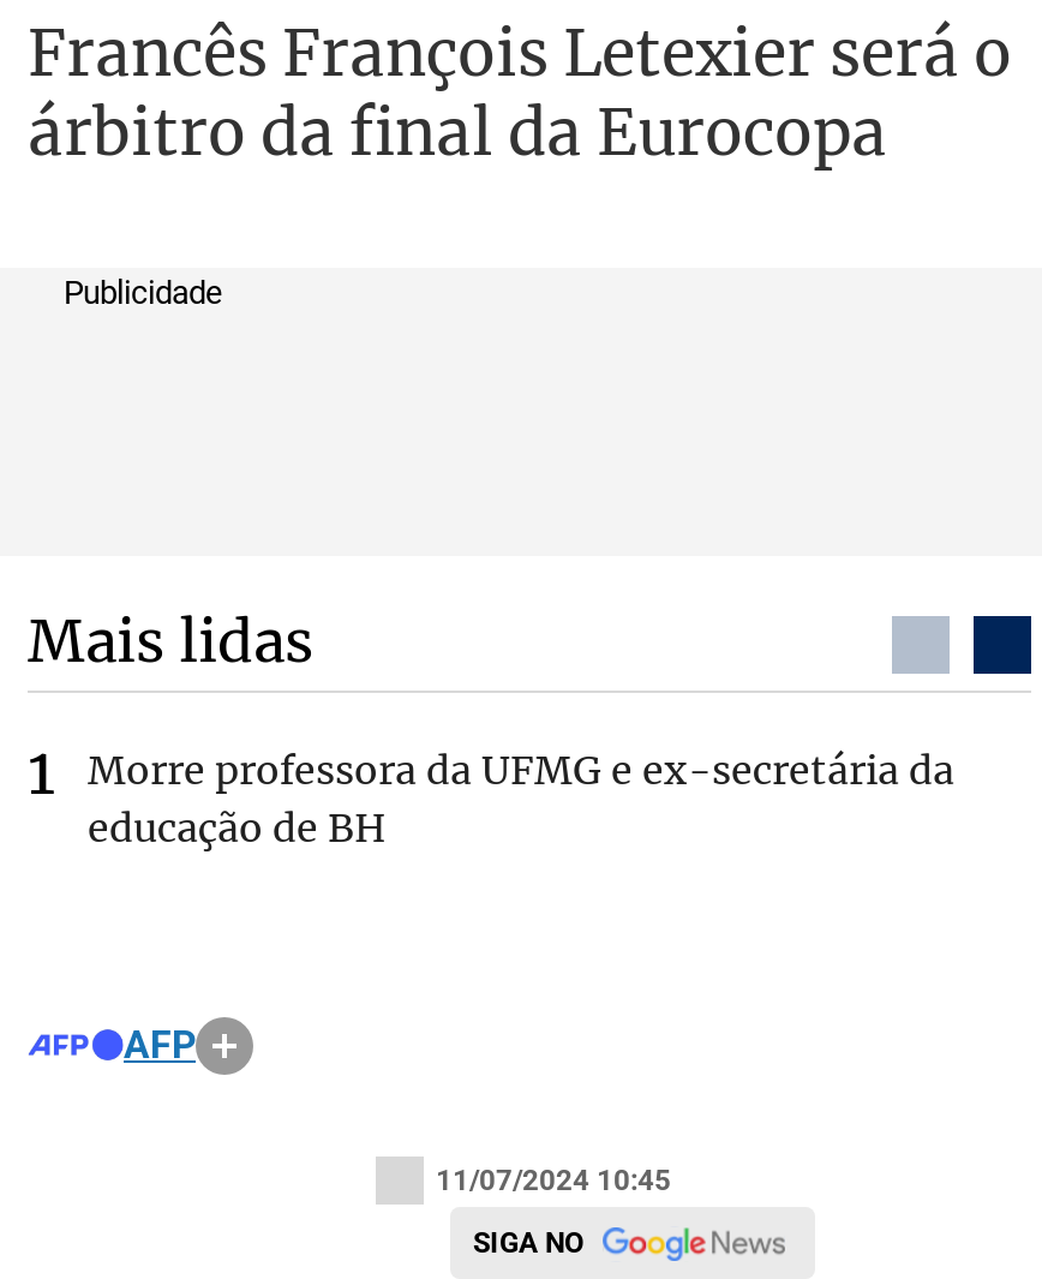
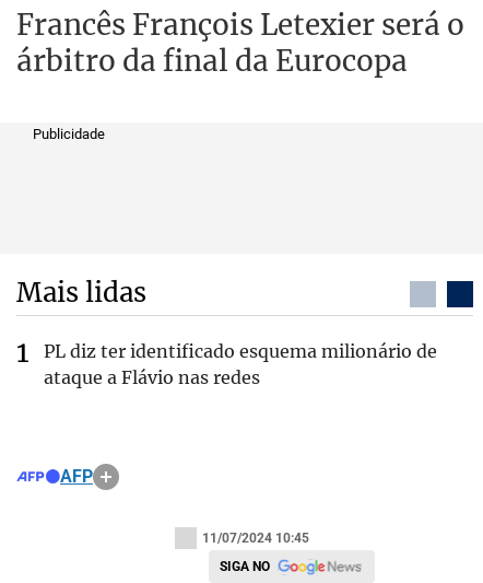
[88,746,954,851] Morre professora da UFMG e ex-secretária da | educação de BH -> [44,340,437,388] PL diz ter identificado esquema milionário de | ataque a Flávio nas redes

